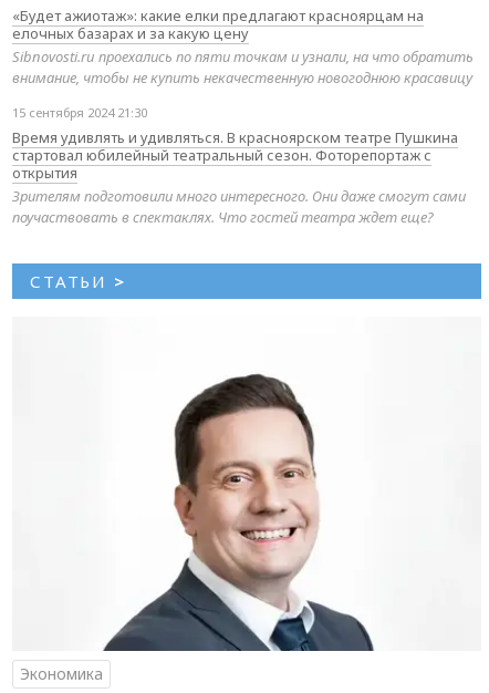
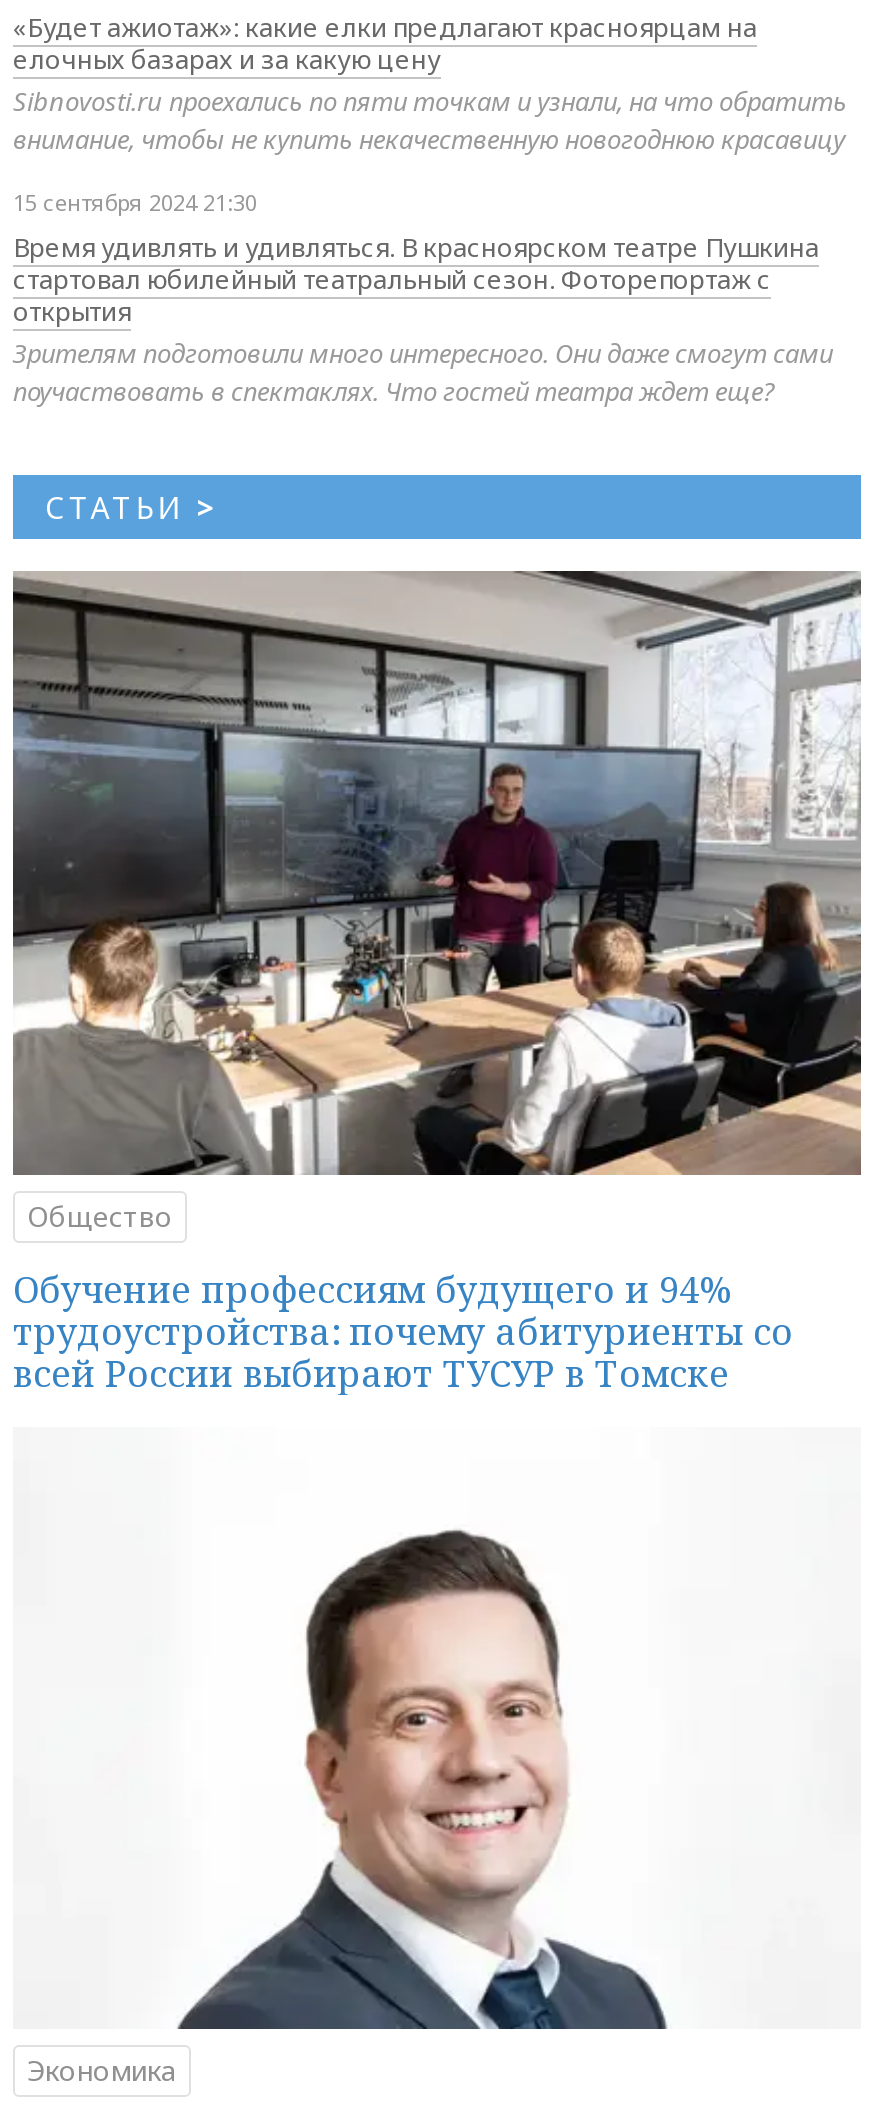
none -> [11,569,863,1396] [image] | Общество | Обучение профессиям будущего и 94% | трудоустройства: почему абитуриенты со | всей России выбирают ТУСУР в Томске

